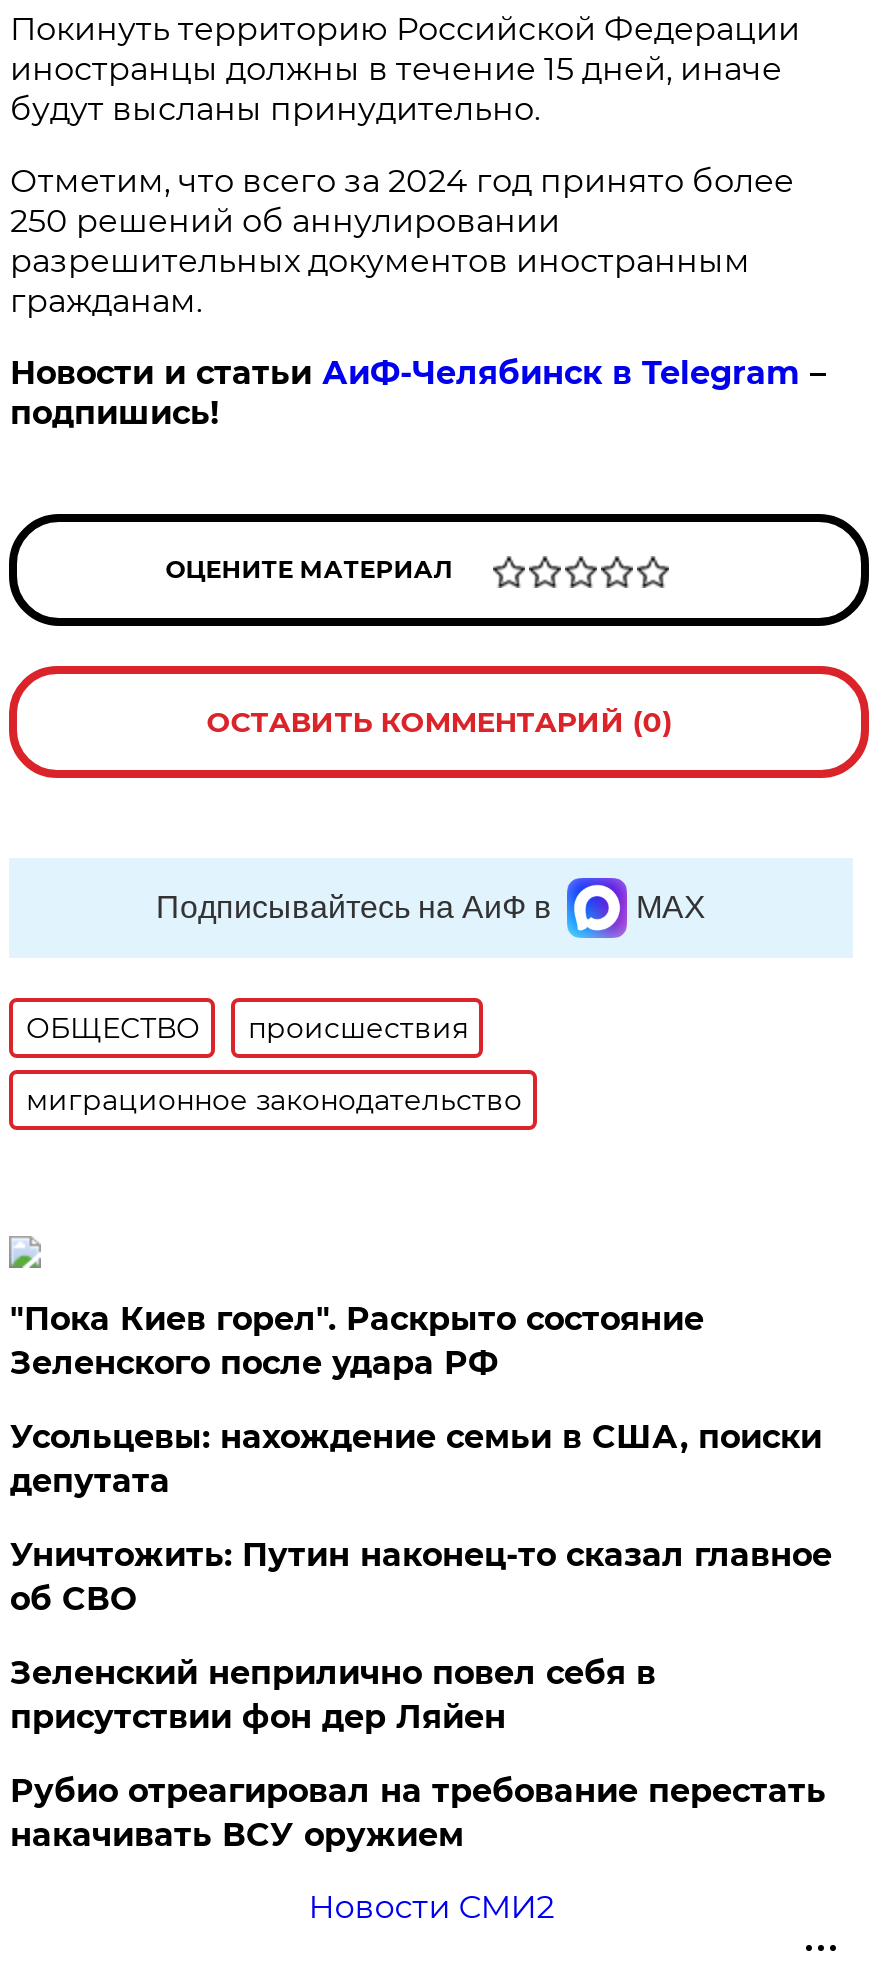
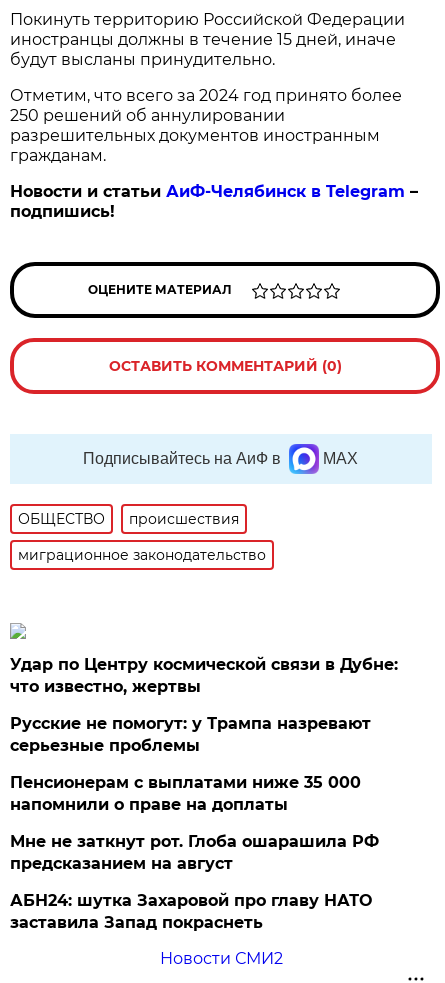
[10,1300,704,1382] "Пока Киев горел". Раскрыто состояние | Зеленского после удара РФ -> [10,655,398,696] Удар по Центру космической связи в Дубне: | что известно, жертвы
[10,1418,822,1500] Усольцевы: нахождение семьи в США, поиски | депутата -> [10,714,371,755] Русские не помогут: у Трампа назревают | серьезные проблемы
[10,1536,832,1618] Уничтожить: Путин наконец-то сказал главное | об СВО -> [10,773,361,814] Пенсионерам с выплатами ниже 35 000 | напомнили о праве на доплаты
[10,1654,656,1736] Зеленский неприлично повел cебя в | присутствии фон дер Ляйен -> [10,832,379,873] Мне не заткнут рот. Глоба ошарашила РФ | предсказанием на август
[10,1772,826,1854] Рубио отреагировал на требование перестать | накачивать ВСУ оружием -> [10,891,372,932] АБН24: шутка Захаровой про главу НАТО | заставила Запад покраснеть

